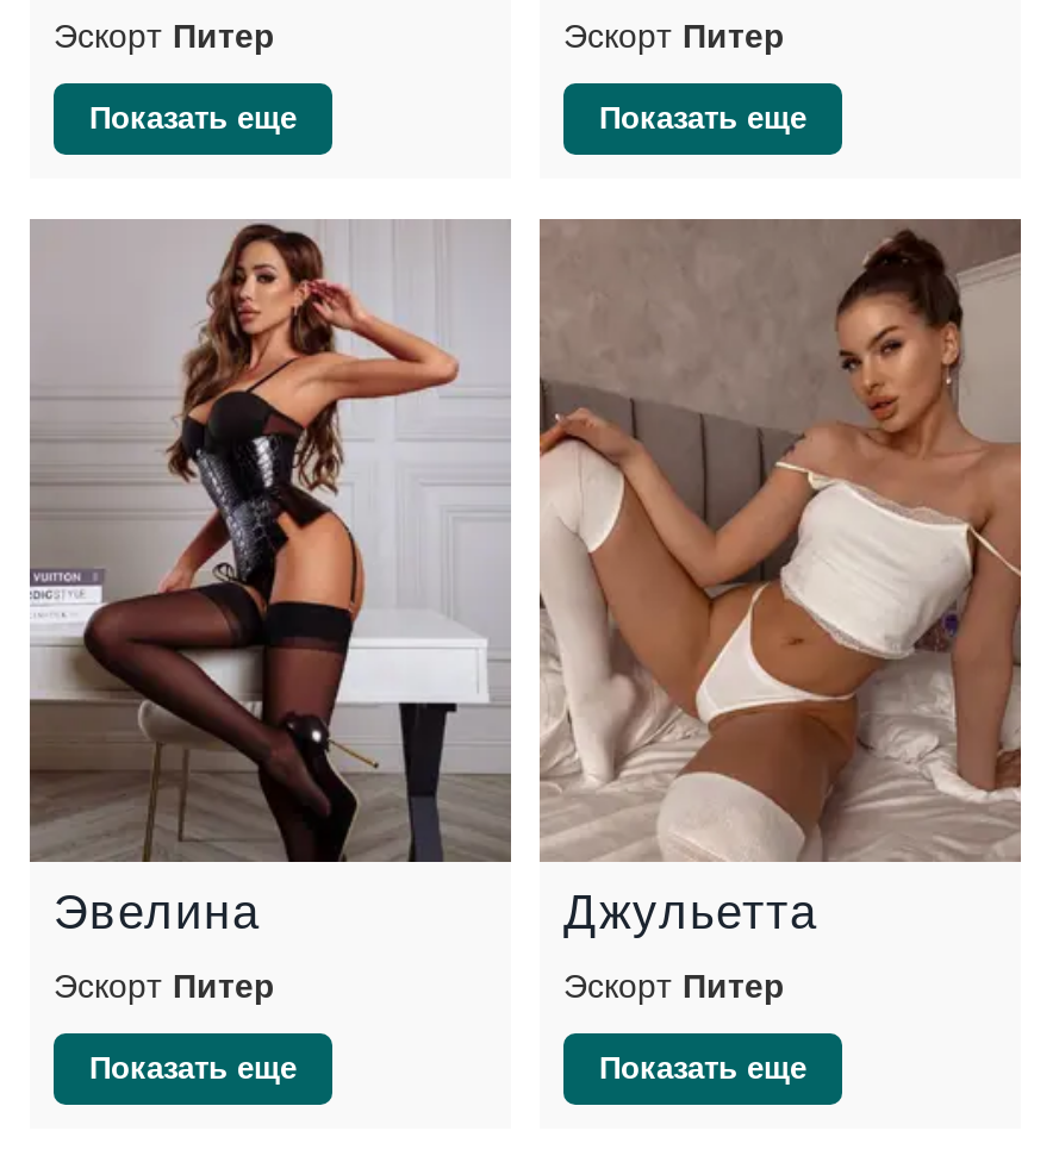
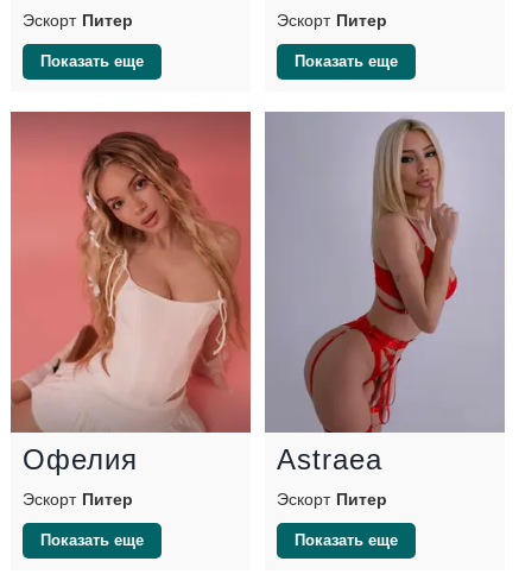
[27,221,511,937] [image] | Эвелина -> [11,112,251,475] [image] | Офелия
[537,219,1021,937] [image] | Джульетта -> [265,112,505,475] [image] | Astraea

